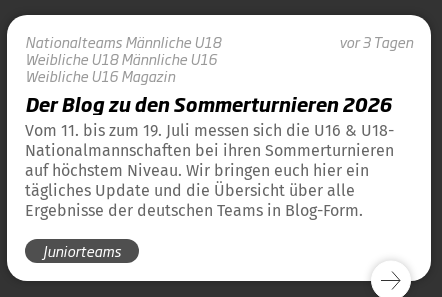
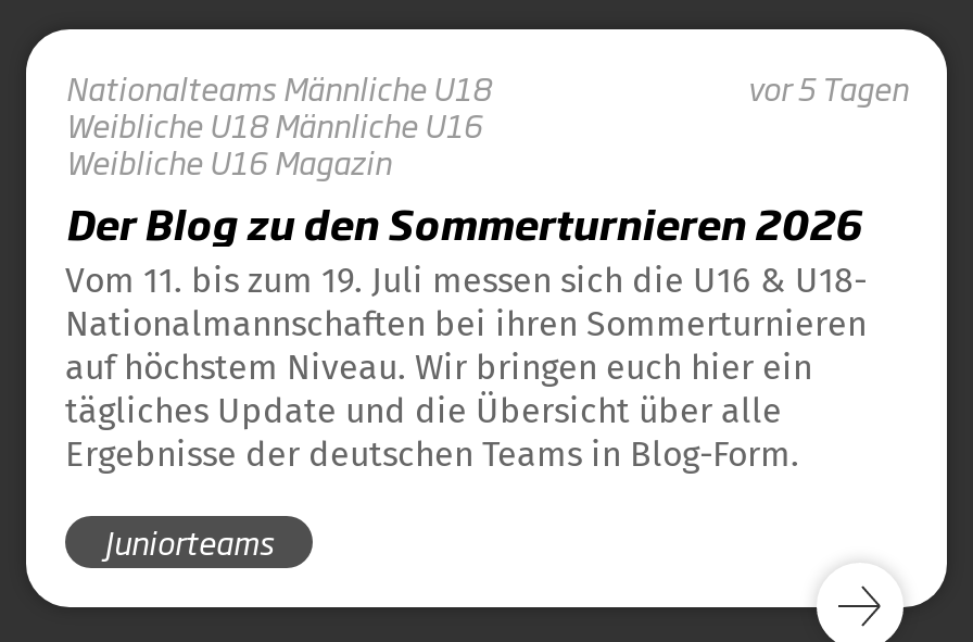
[339,31,413,52] vor 3 Tagen -> [747,64,908,110] vor 5 Tagen

